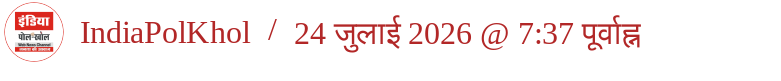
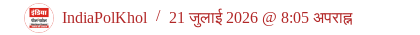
[80,16,640,50] IndiaPolKhol 24 जुलाई 2026 @ 7:37 पूर्वाह्न -> [62,9,352,26] IndiaPolKhol 21 जुलाई 2026 @ 8:05 अपराह्न

